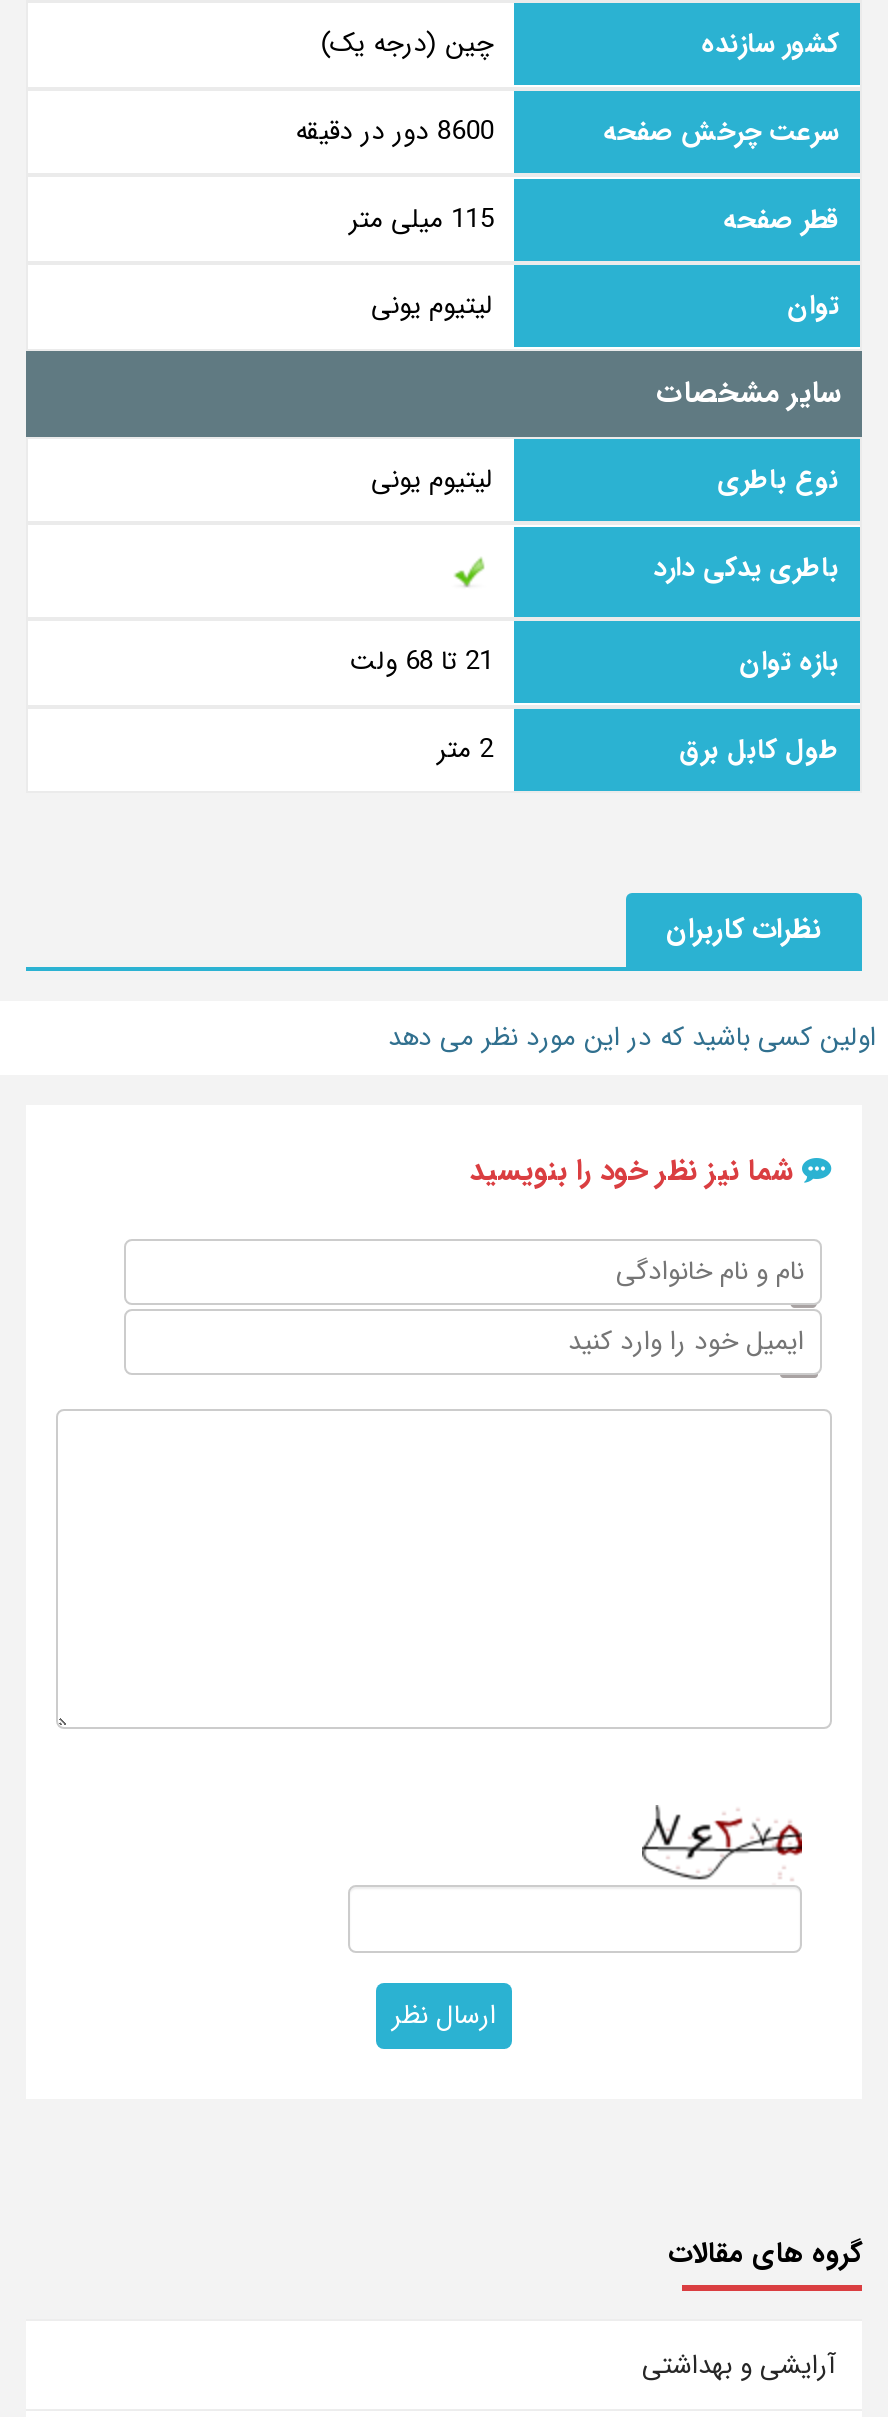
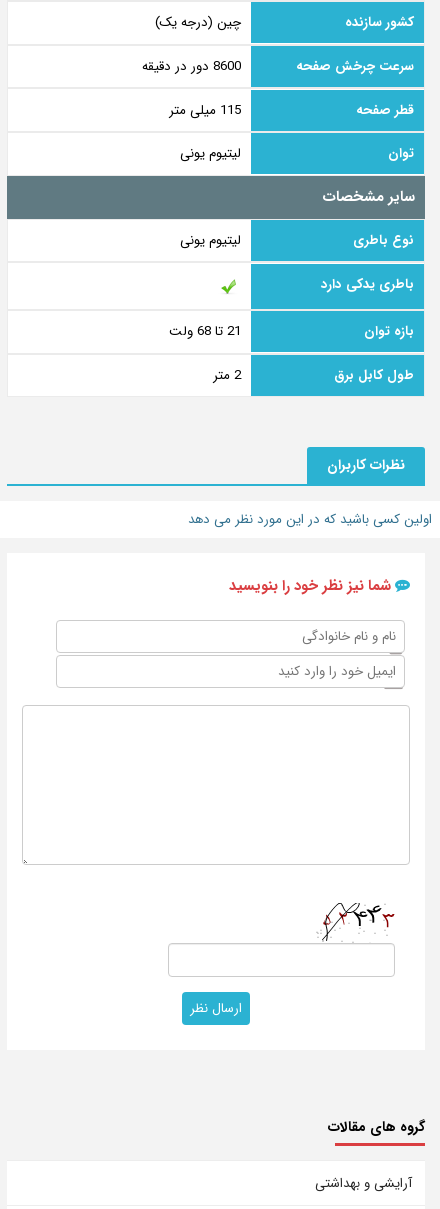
[640,1805,804,1881] [image] -> [315,902,395,941] [image]

